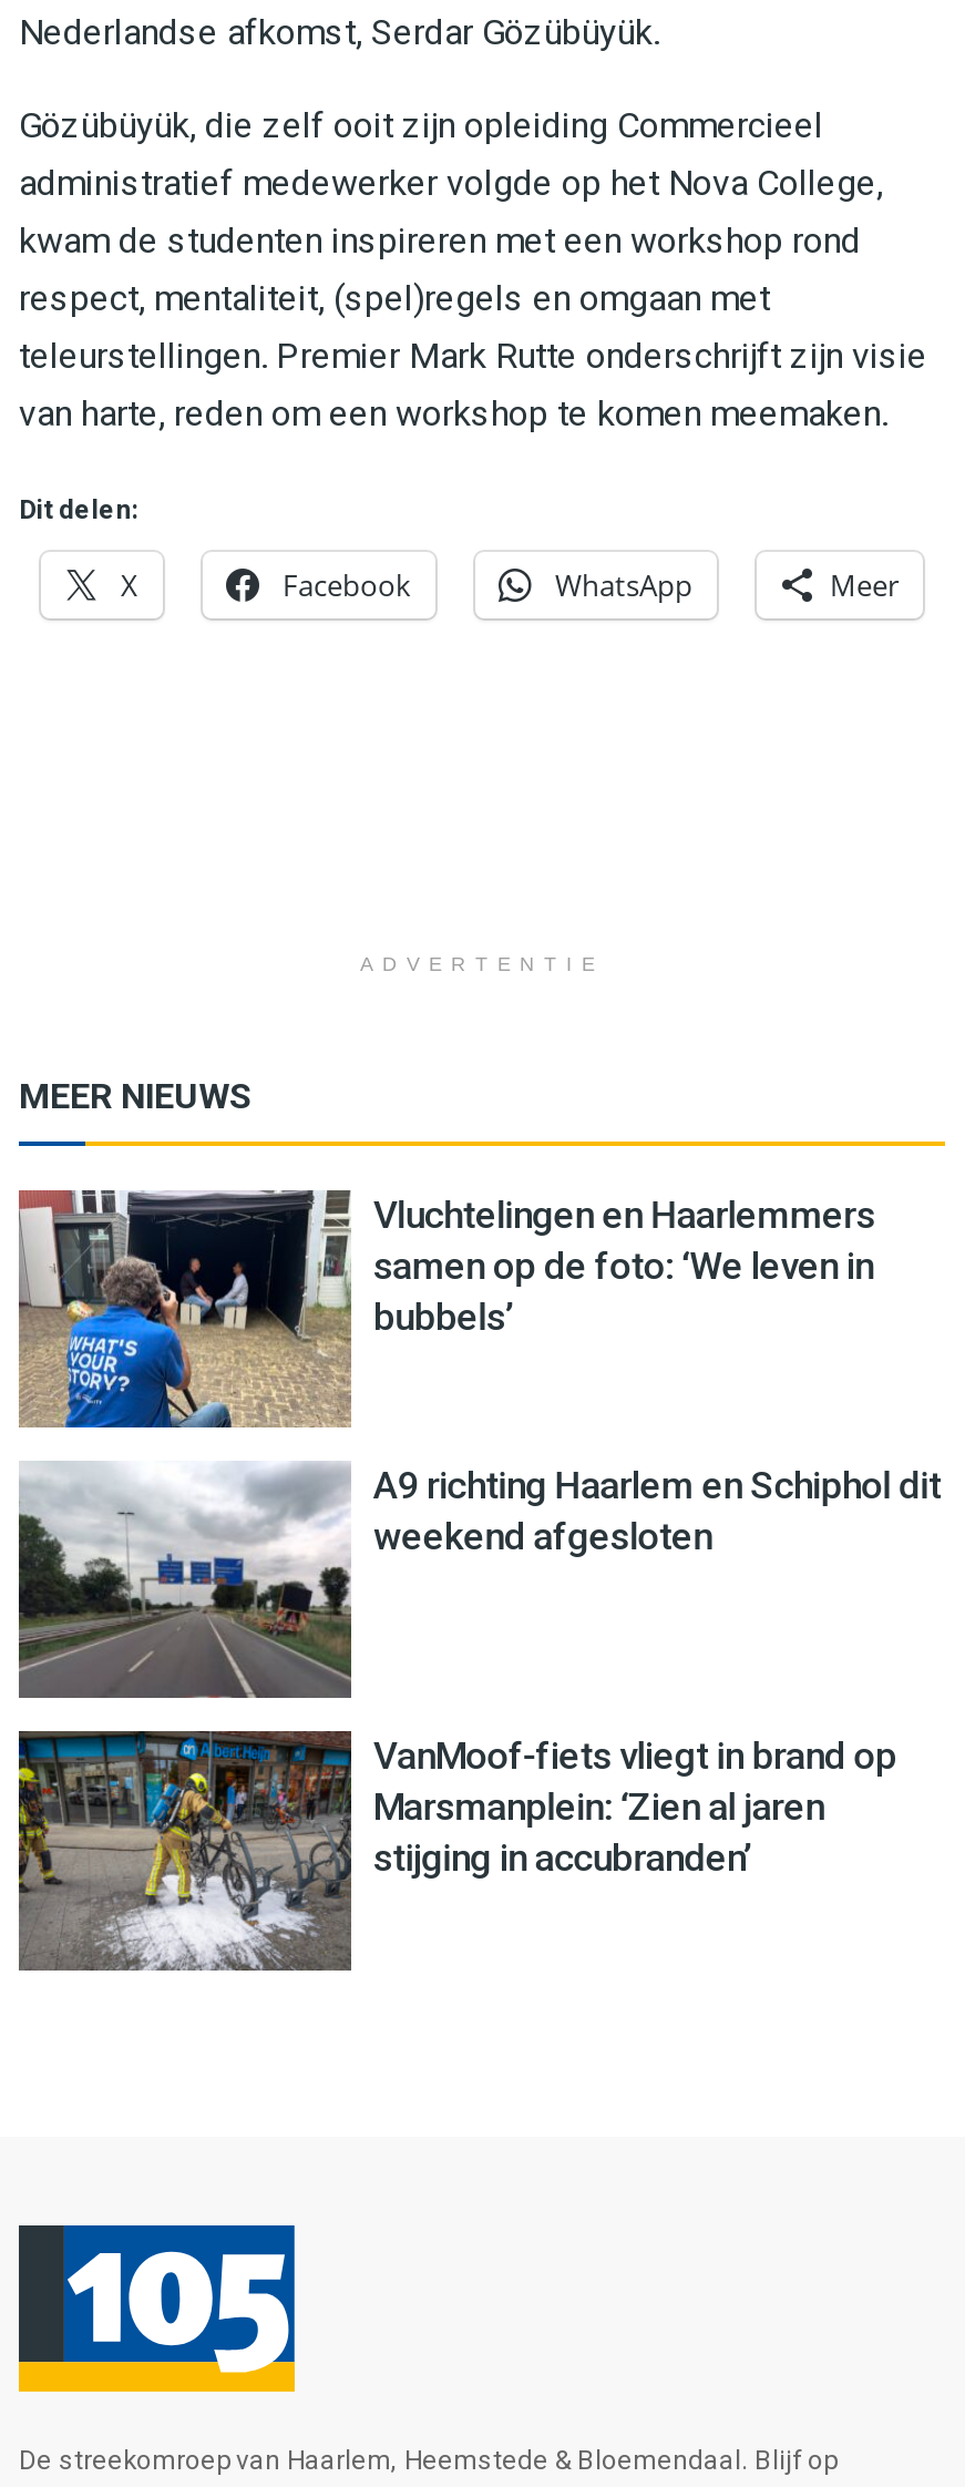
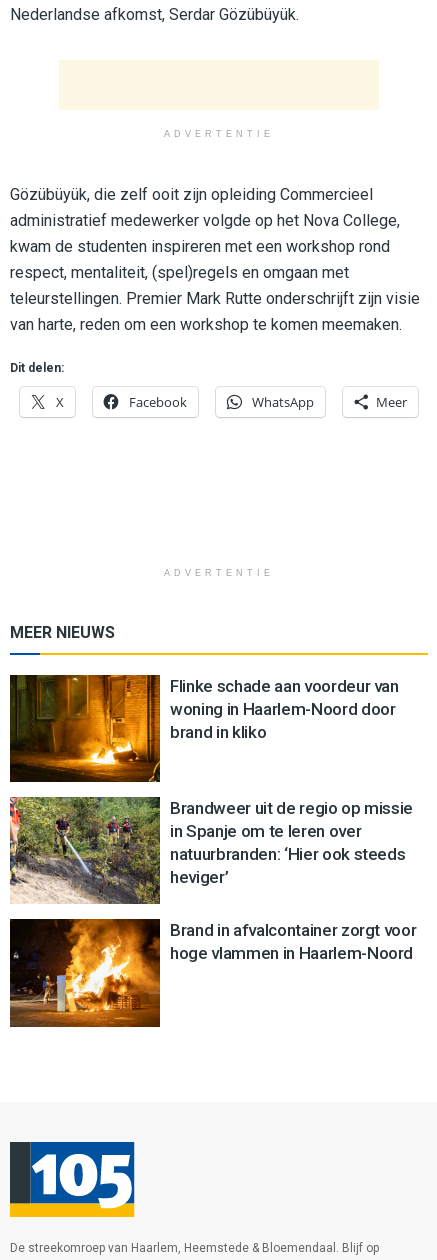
none -> [164,129,274,139] ADVERTENTIE
[17,1188,875,1430] [image] | Vluchtelingen en Haarlemmers | samen op de foto: ‘We leven in | bubbels’ -> [9,674,399,783] [image] | Flinke schade aan voordeur van | woning in Haarlem-Noord door | brand in kliko
[17,1461,941,1700] [image] | A9 richting Haarlem en Schiphol dit | weekend afgesloten -> [9,796,413,904] [image] | Brandweer uit de regio op missie | in Spanje om te leren over | natuurbranden: ‘Hier ook steeds | heviger’
[17,1729,897,1973] [image] | VanMoof-fiets vliegt in brand op | Marsmanplein: ‘Zien al jaren | stijging in accubranden’ -> [9,918,416,1028] [image] | Brand in afvalcontainer zorgt voor | hoge vlammen in Haarlem-Noord

